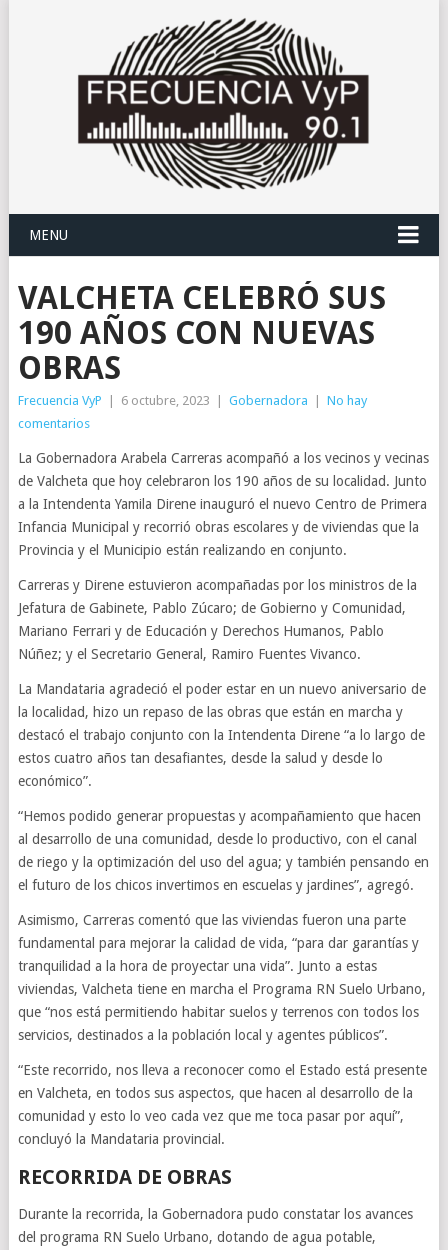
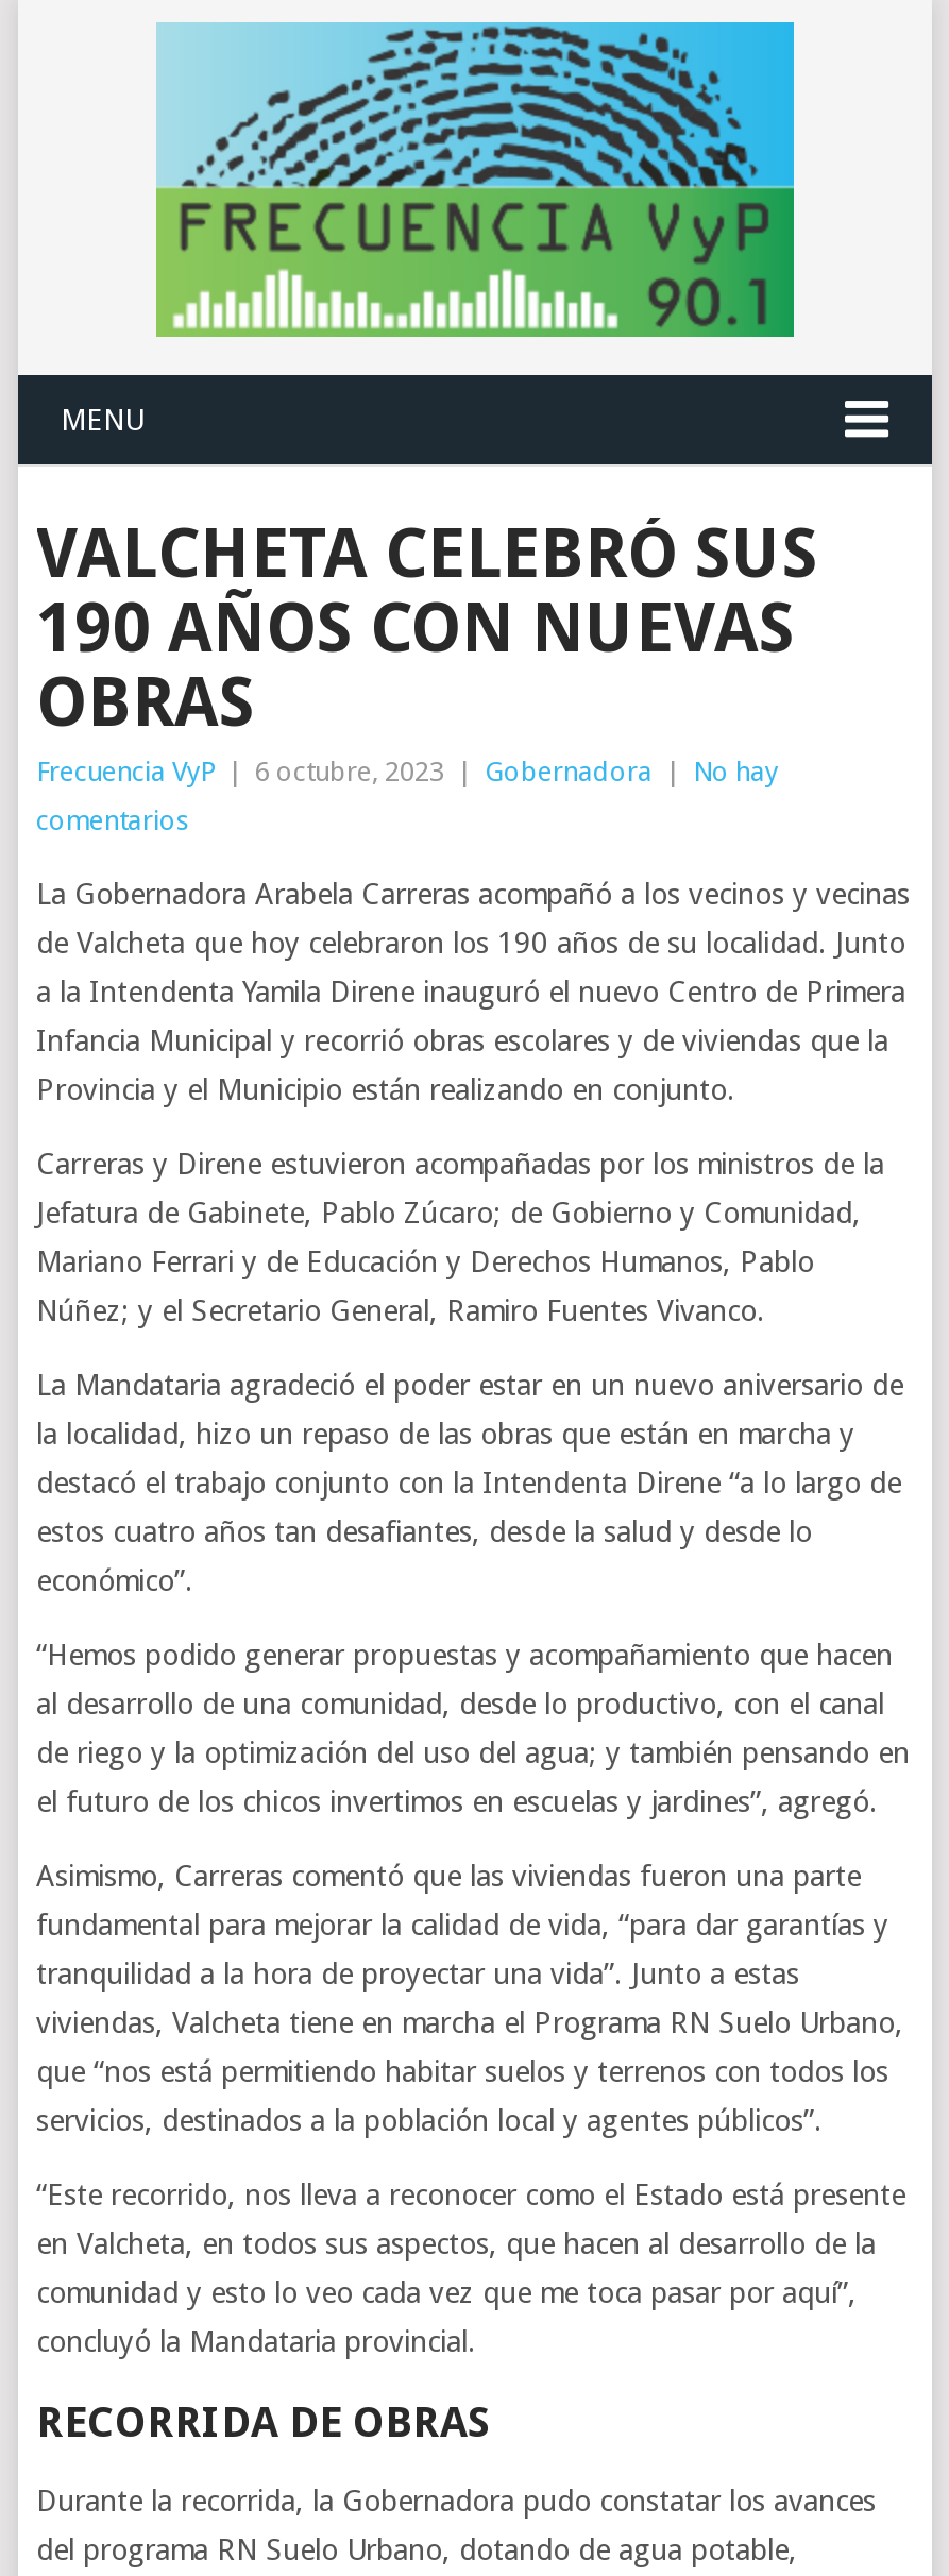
[74,18,374,196] [image] -> [154,20,796,339] [image]

